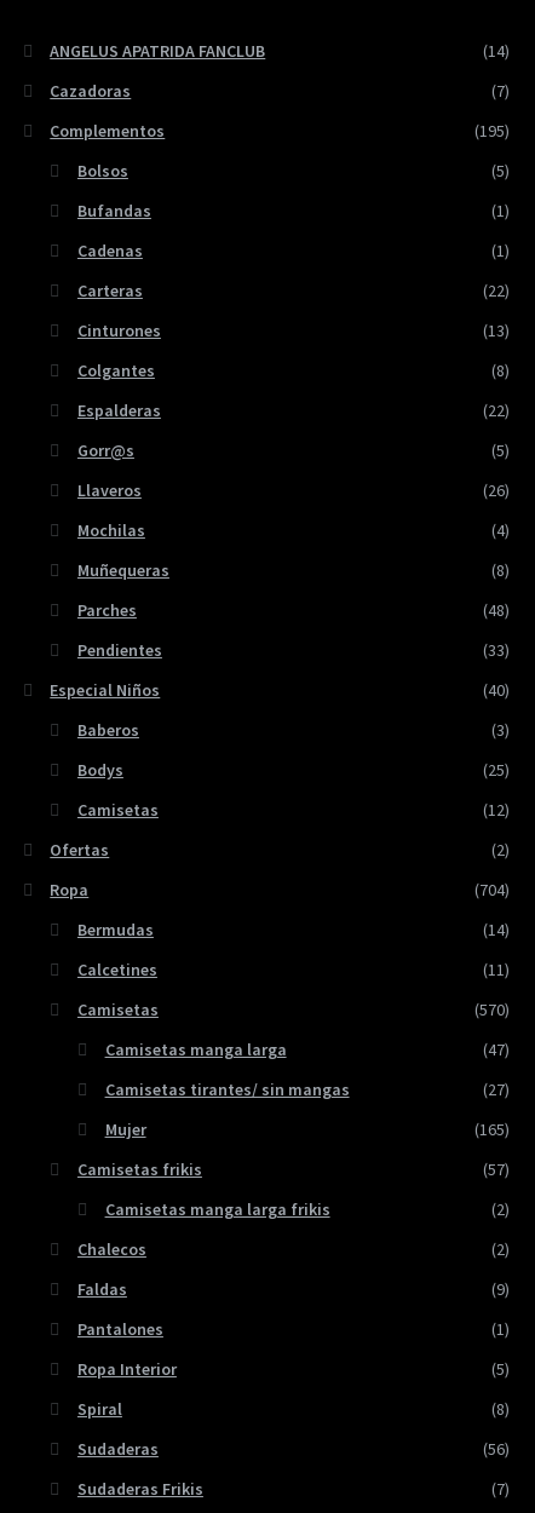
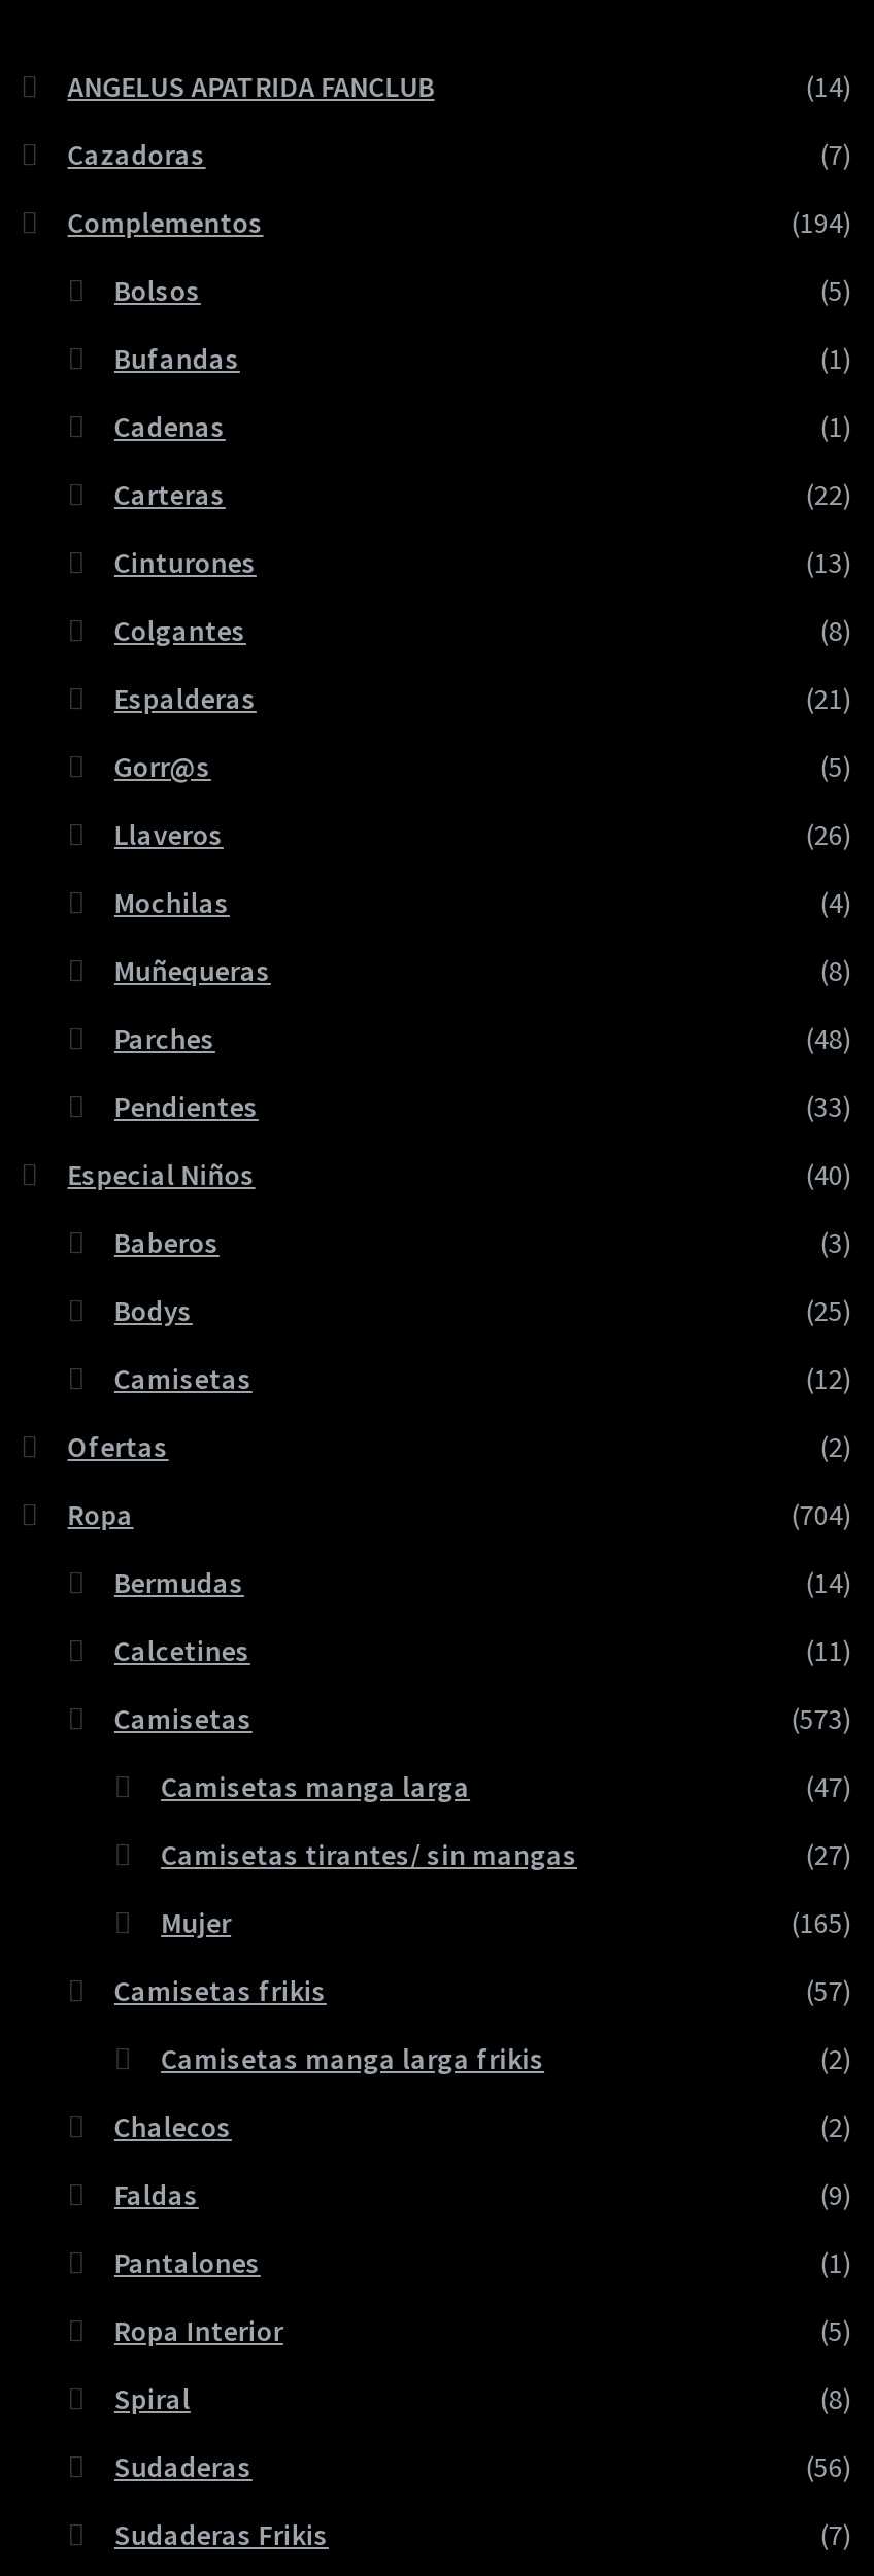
[475,120,510,142] (195) -> [791,204,851,241] (194)
[483,399,510,421] (22) -> [806,680,851,717] (21)
[475,999,510,1020] (570) -> [791,1700,851,1737] (573)

